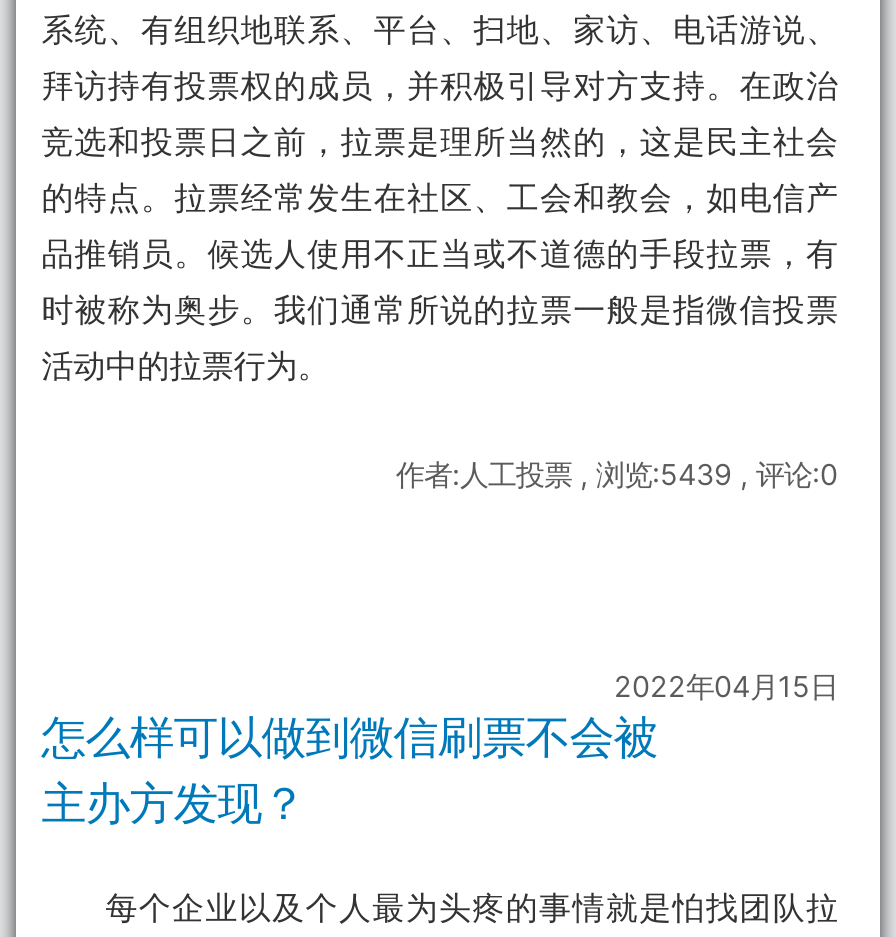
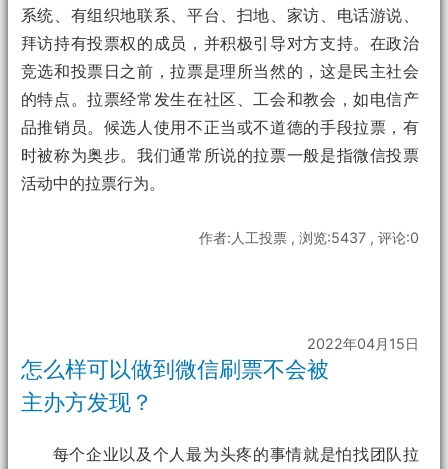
[396,457,838,491] 作者:人工投票 , 浏览:5439 , 评论:0 -> [199,229,419,246] 作者:人工投票 , 浏览:5437 , 评论:0

